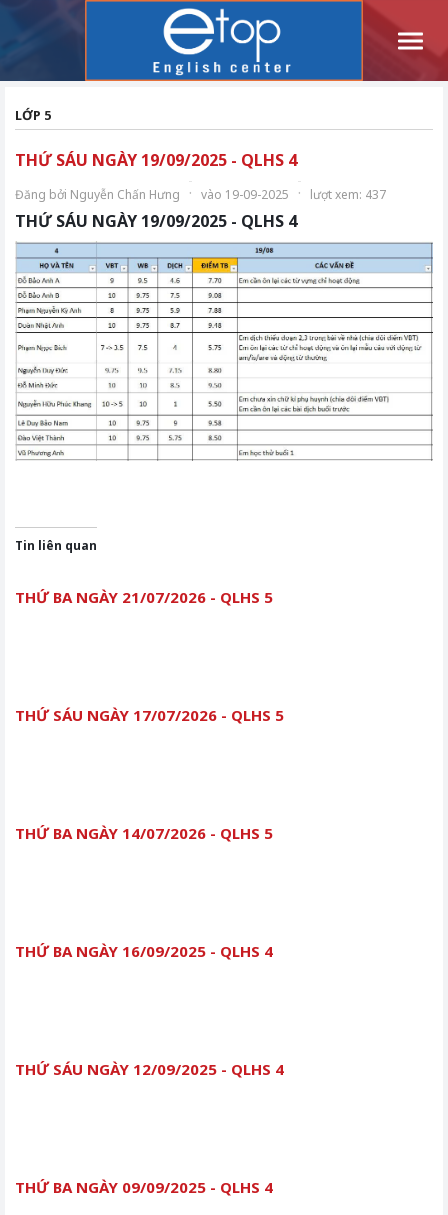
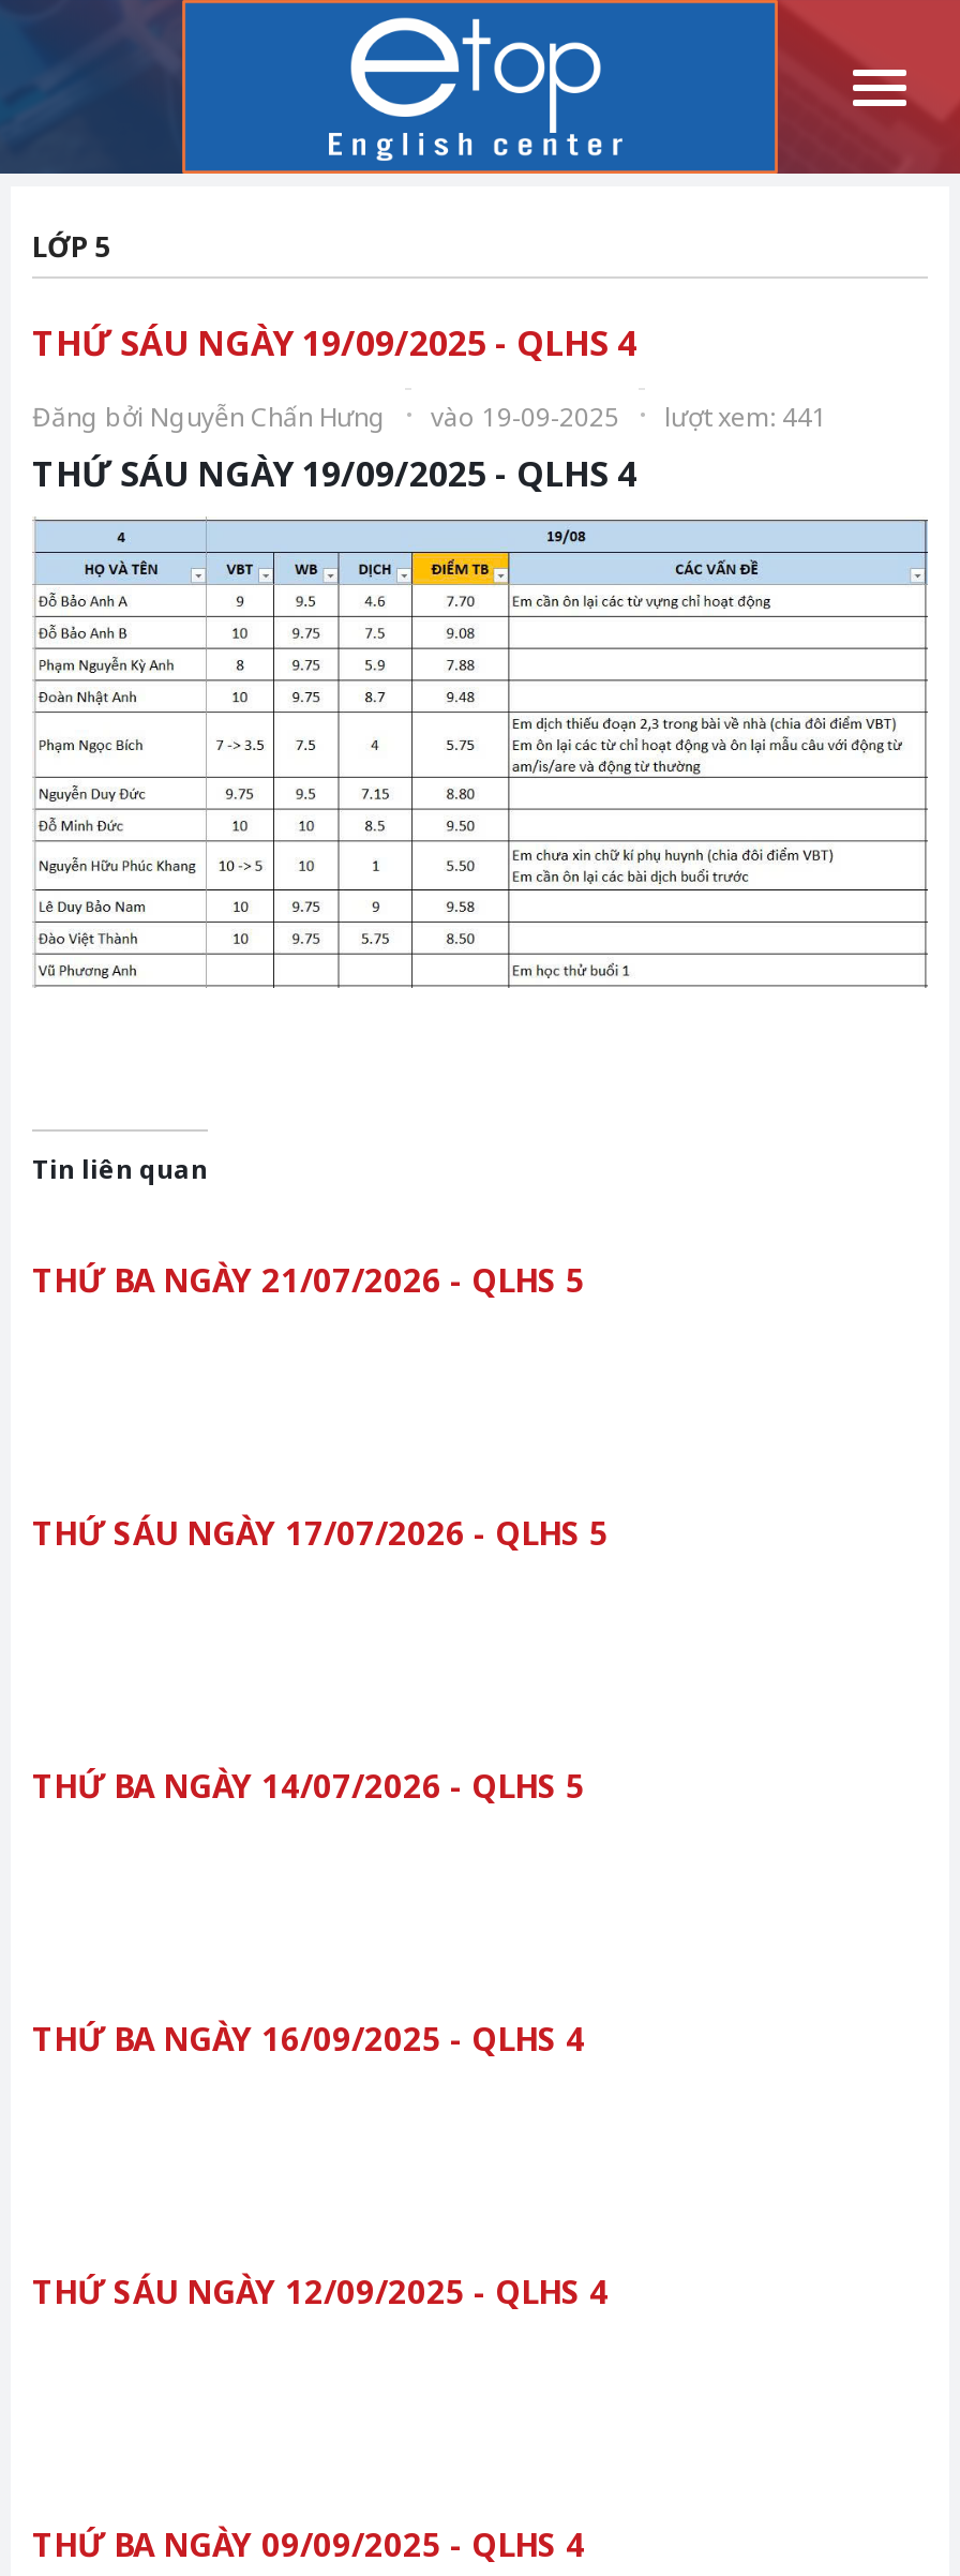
[15,182,386,204] Đăng bởi Nguyễn Chấn Hưng · vào 19-09-2025 · lượt xem: 437 -> [32,390,827,437] Đăng bởi Nguyễn Chấn Hưng · vào 19-09-2025 · lượt xem: 441

